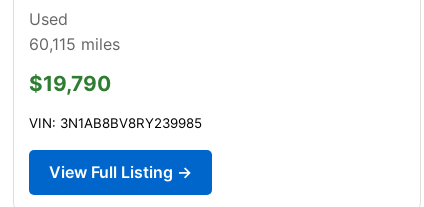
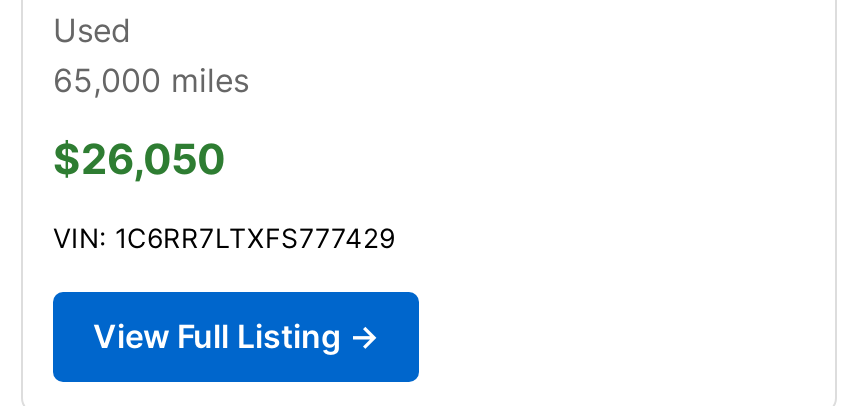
[29,34,120,54] 60,115 miles -> [53,60,249,100] 65,000 miles
[29,71,111,96] $19,790 -> [53,134,225,184] $26,050
[29,115,202,131] VIN: 3N1AB8BV8RY239985 -> [53,222,395,254] VIN: 1C6RR7LTXFS777429

